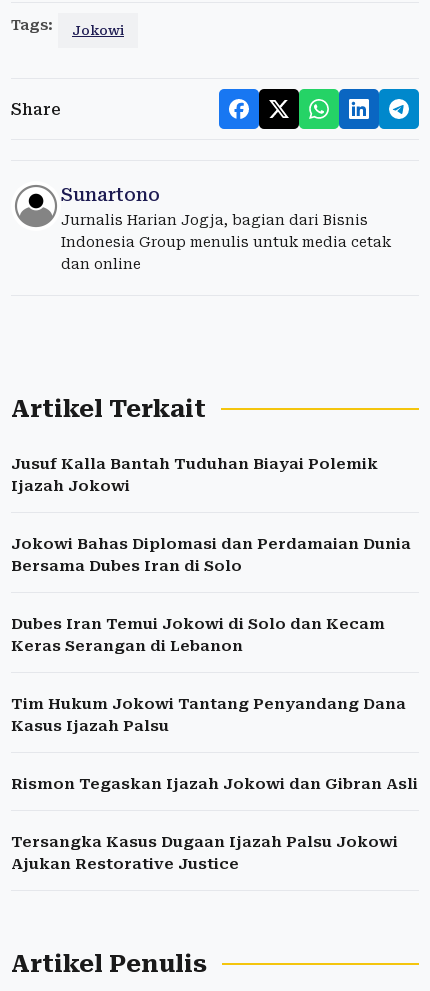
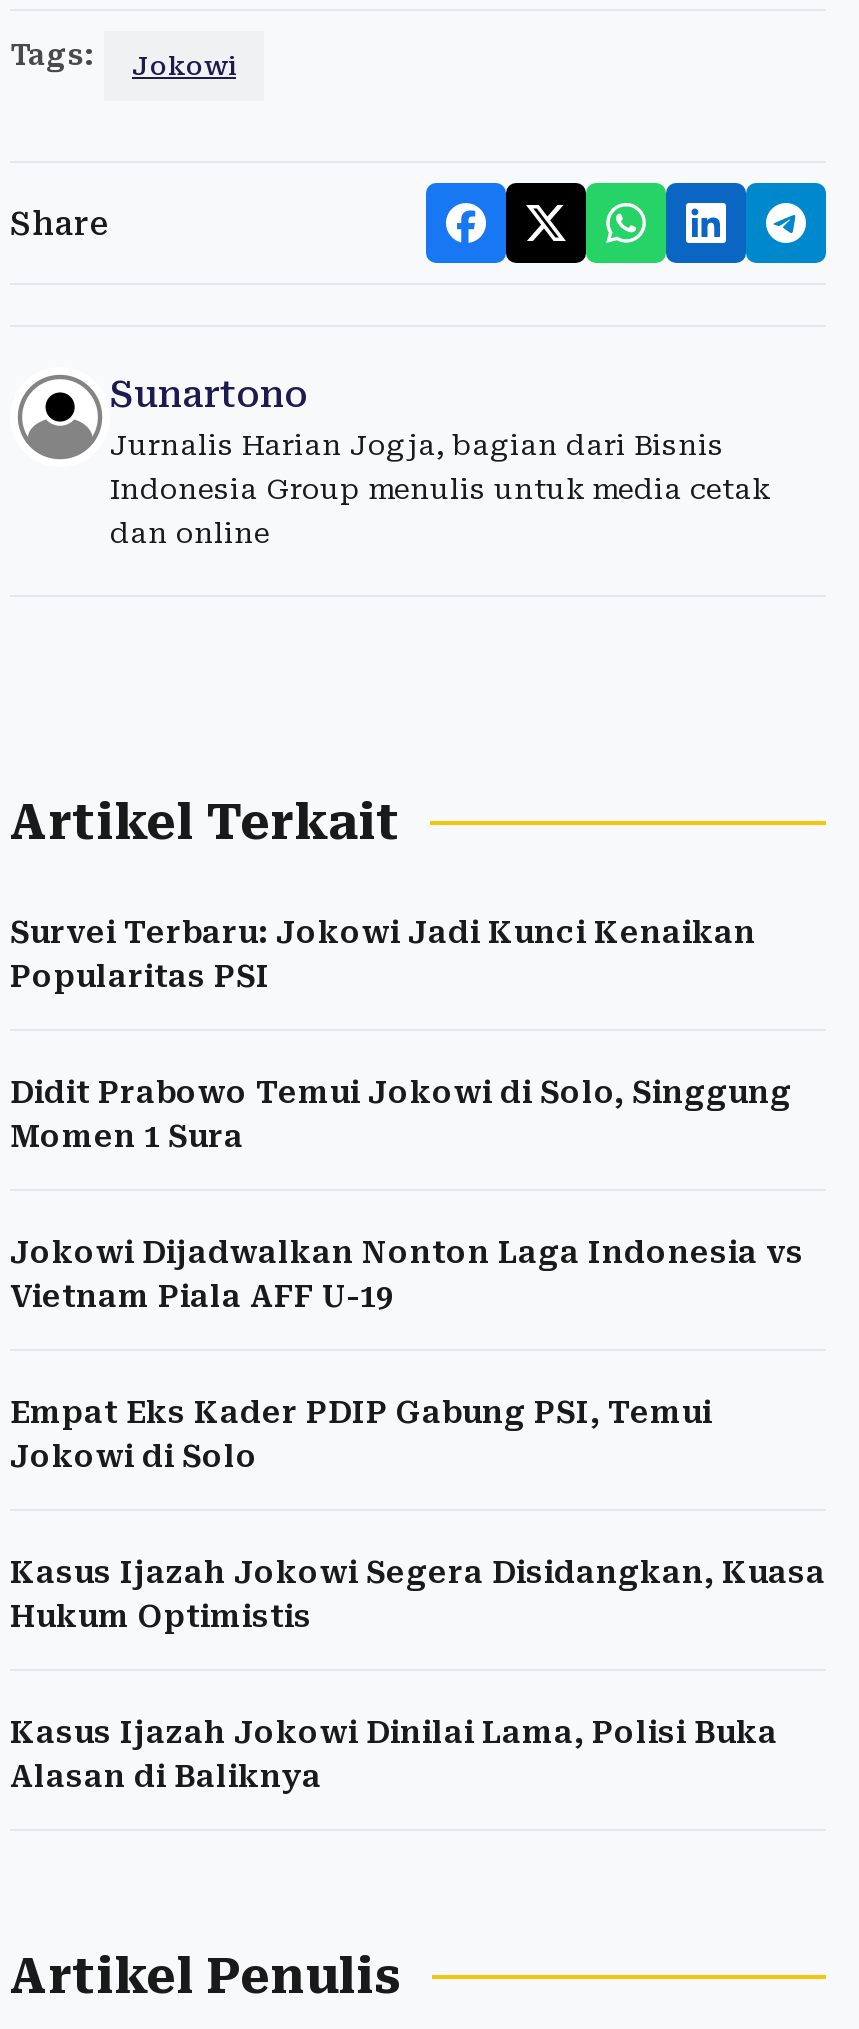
[11,455,378,495] Jusuf Kalla Bantah Tuduhan Biayai Polemik | Ijazah Jokowi -> [10,915,756,995] Survei Terbaru: Jokowi Jadi Kunci Kenaikan | Popularitas PSI
[11,535,411,575] Jokowi Bahas Diplomasi dan Perdamaian Dunia | Bersama Dubes Iran di Solo -> [10,1075,792,1155] Didit Prabowo Temui Jokowi di Solo, Singgung | Momen 1 Sura
[11,615,385,655] Dubes Iran Temui Jokowi di Solo dan Kecam | Keras Serangan di Lebanon -> [10,1235,804,1315] Jokowi Dijadwalkan Nonton Laga Indonesia vs | Vietnam Piala AFF U-19
[11,695,406,735] Tim Hukum Jokowi Tantang Penyandang Dana | Kasus Ijazah Palsu -> [10,1395,712,1475] Empat Eks Kader PDIP Gabung PSI, Temui | Jokowi di Solo
[11,775,418,793] Rismon Tegaskan Ijazah Jokowi dan Gibran Asli -> [10,1555,826,1635] Kasus Ijazah Jokowi Segera Disidangkan, Kuasa | Hukum Optimistis
[11,833,398,873] Tersangka Kasus Dugaan Ijazah Palsu Jokowi | Ajukan Restorative Justice -> [10,1715,778,1795] Kasus Ijazah Jokowi Dinilai Lama, Polisi Buka | Alasan di Baliknya

